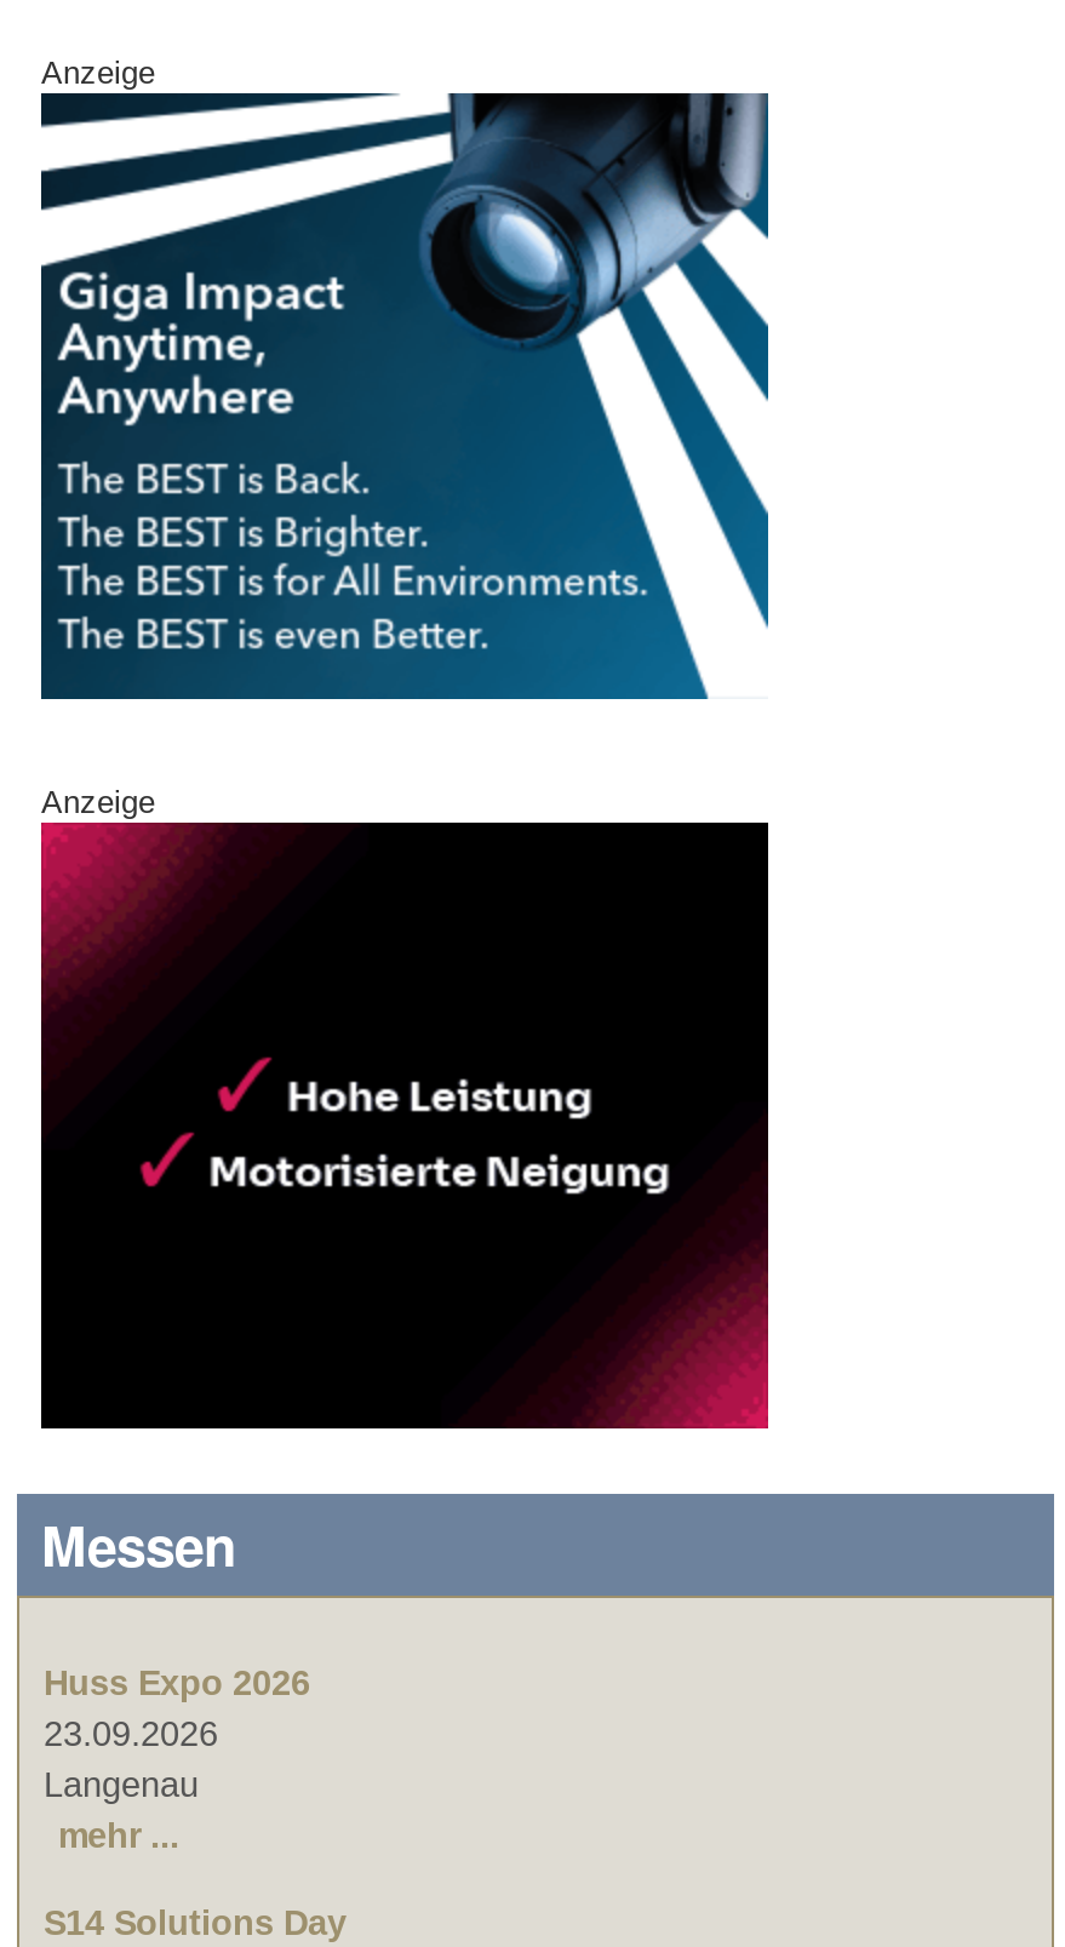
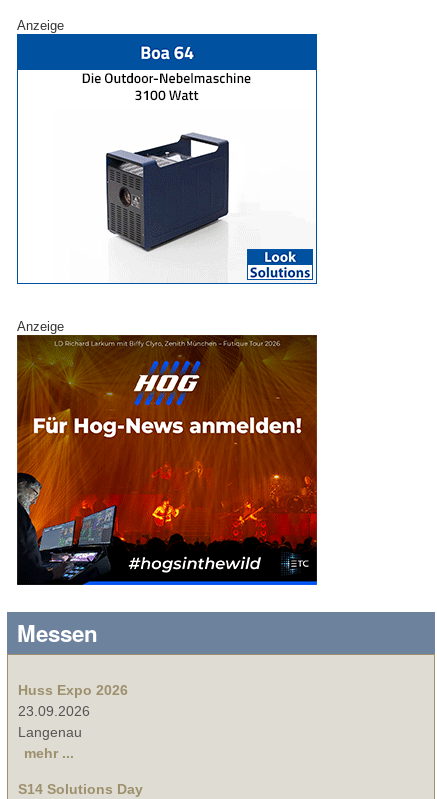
[39,91,768,699] [image] -> [16,33,318,285] [image]
[39,823,771,1431] [image] -> [16,335,318,586] [image]

